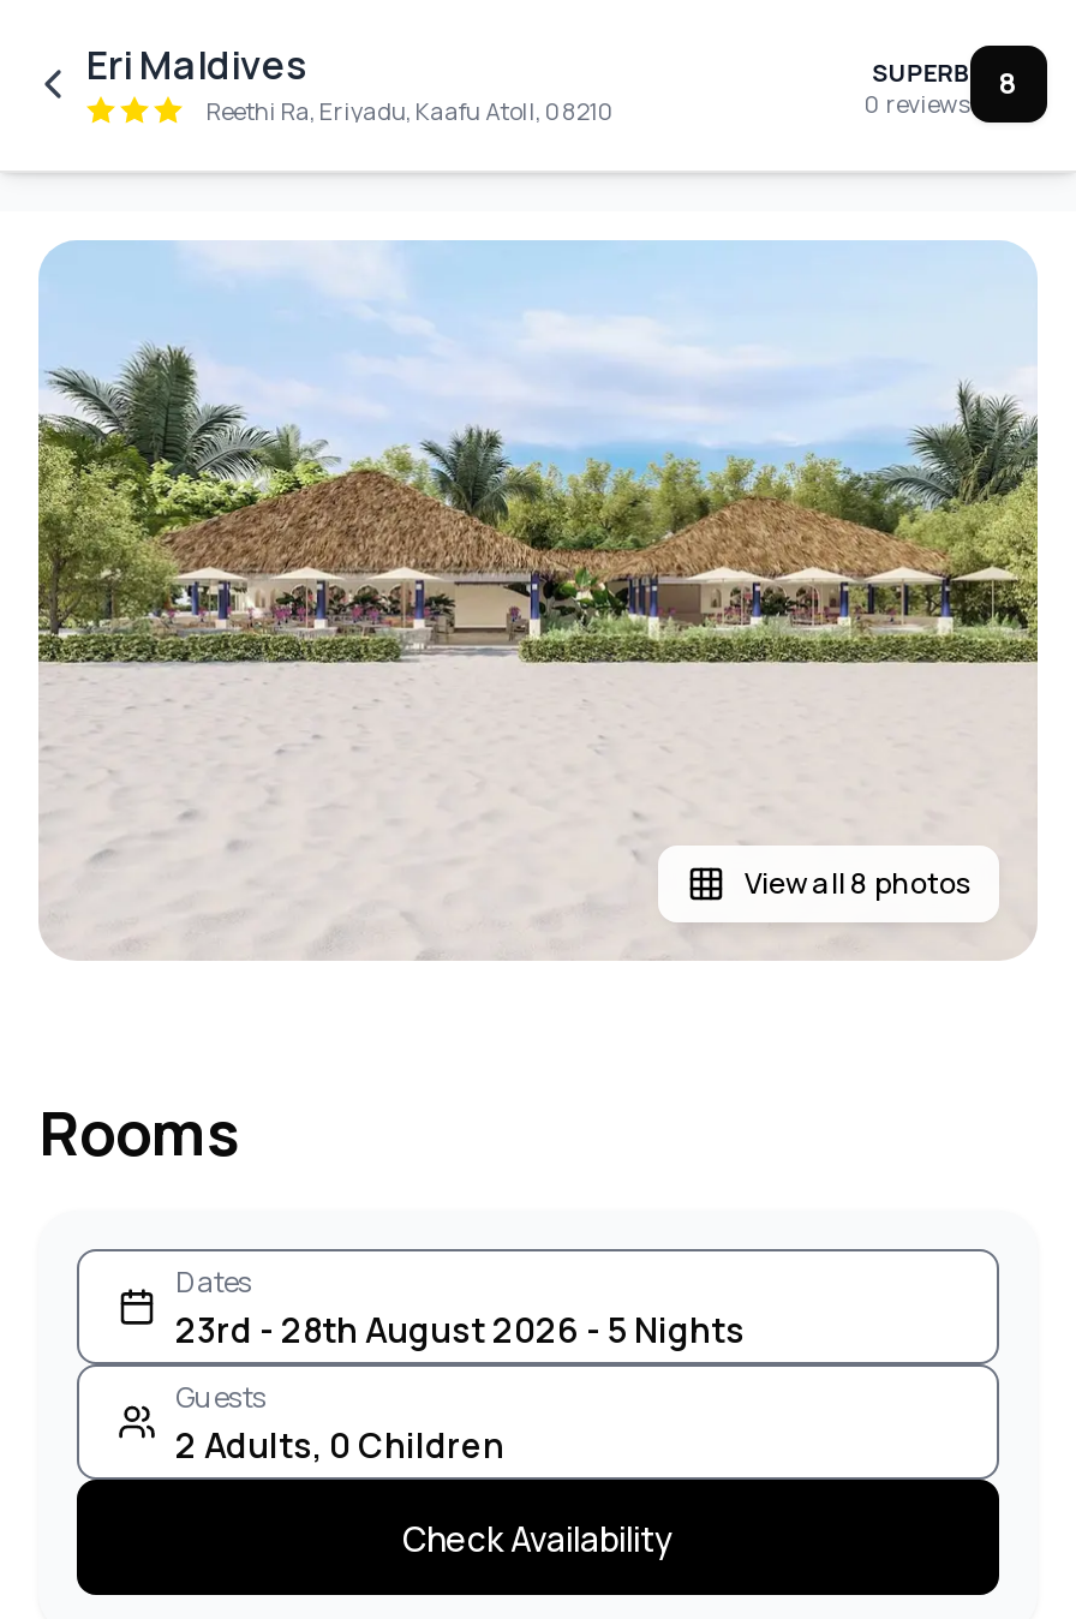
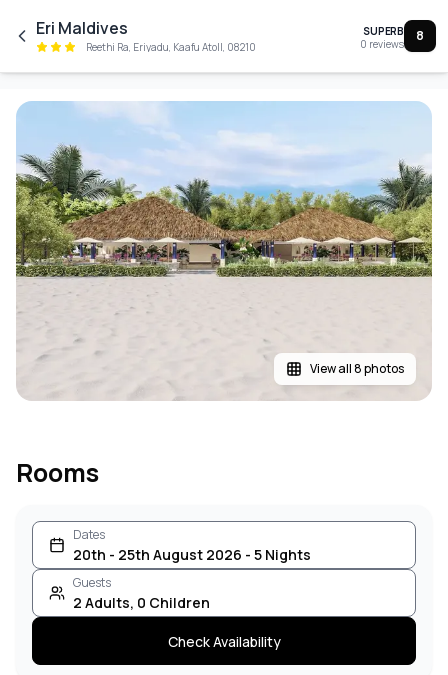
[175,1306,745,1351] 23rd - 28th August 2026 - 5 Nights -> [73,544,311,563] 20th - 25th August 2026 - 5 Nights

